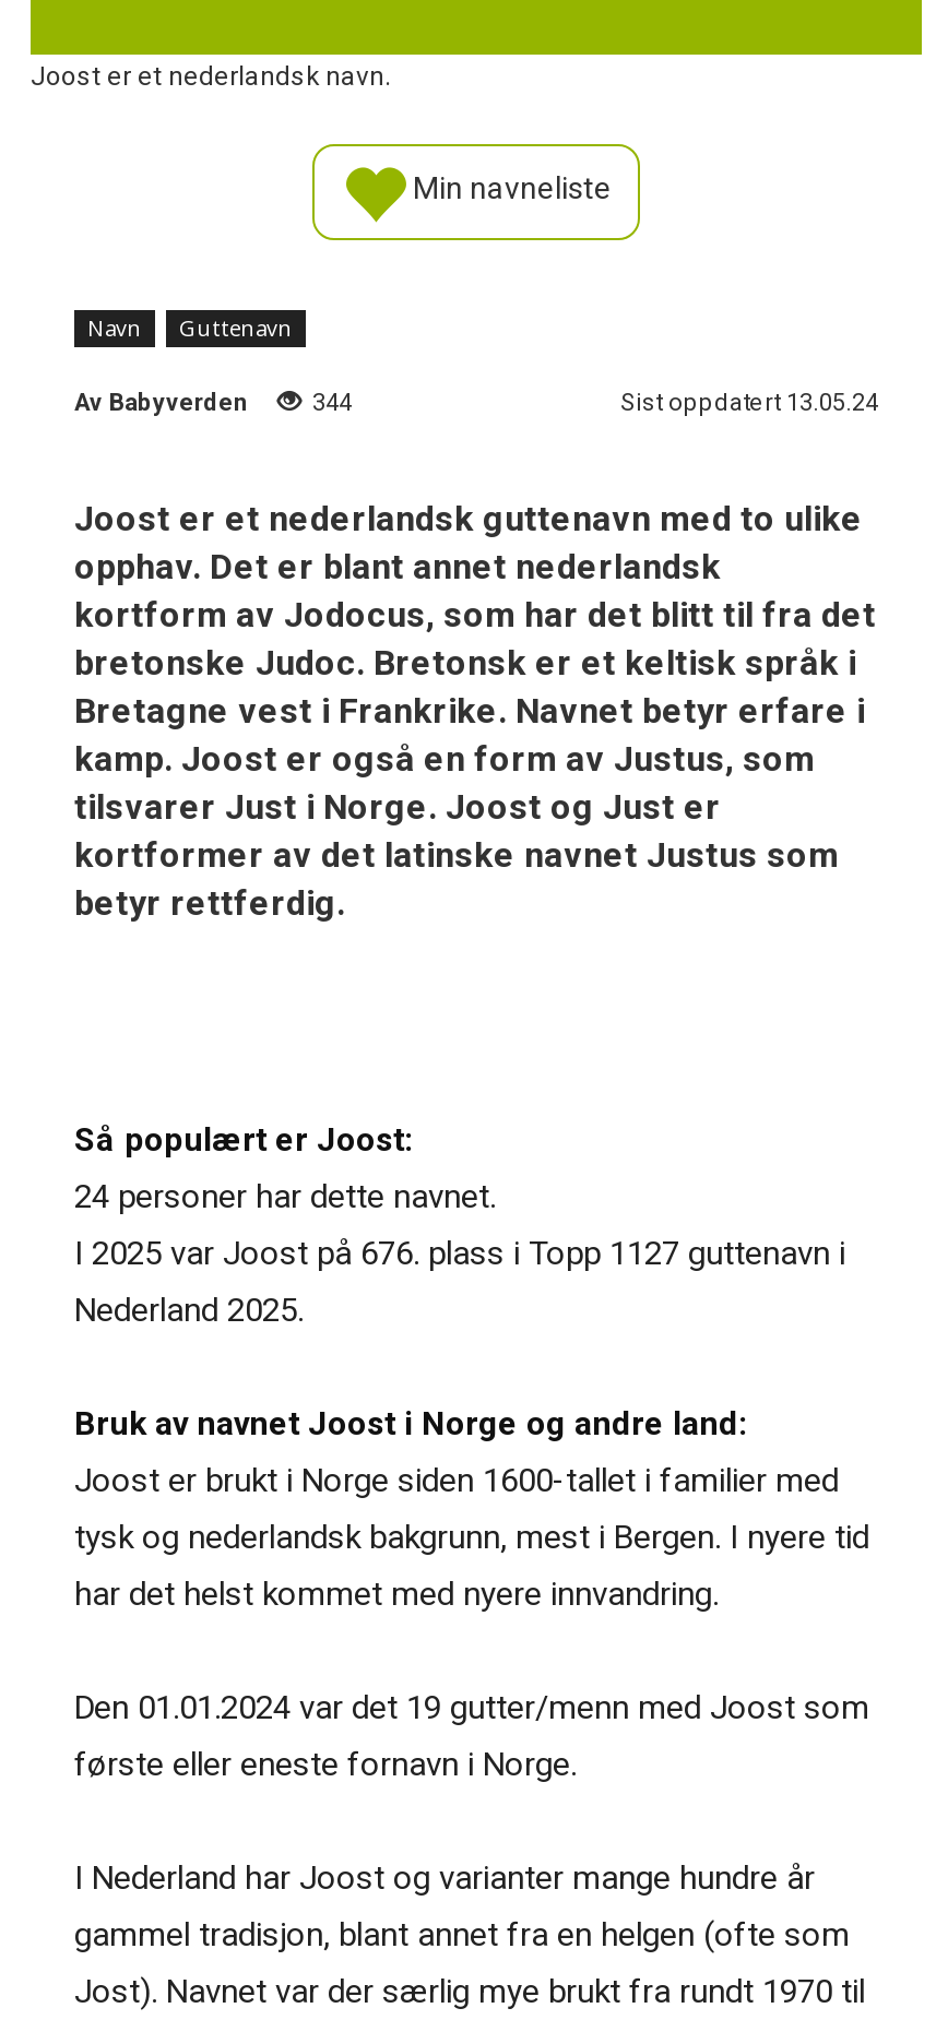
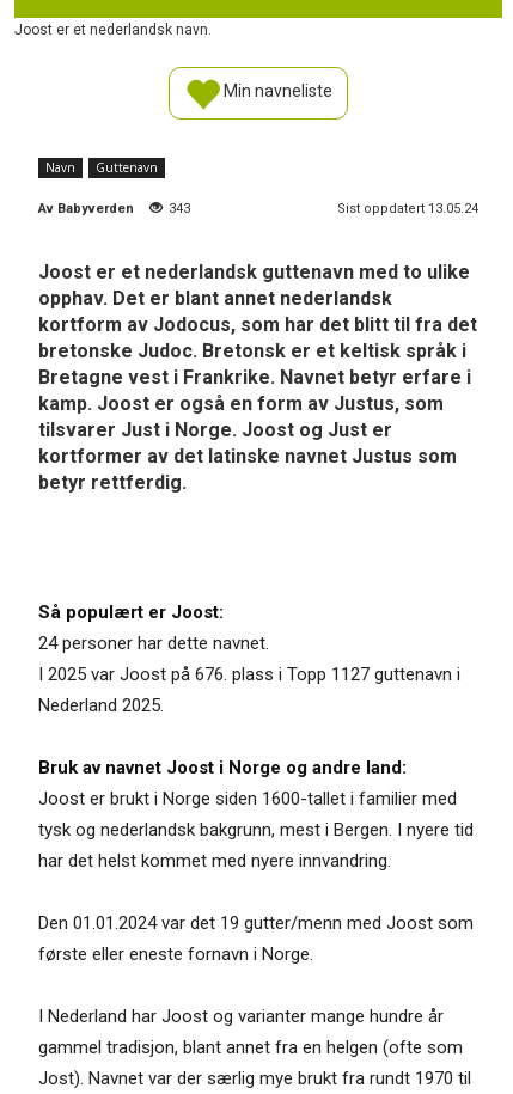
[312,388,352,416] 344 -> [169,200,190,216] 343

